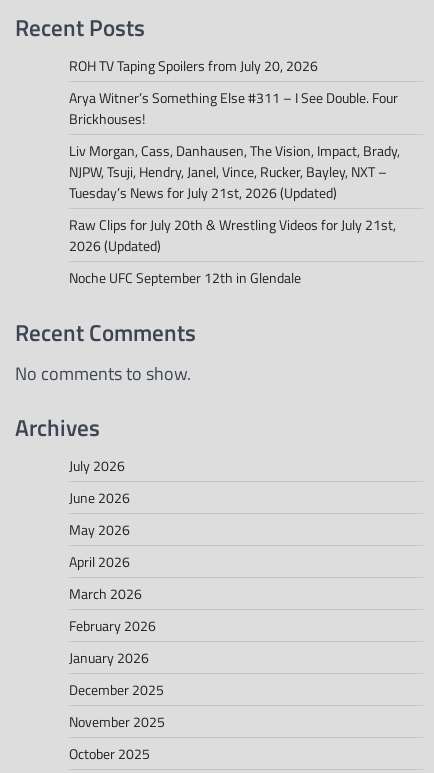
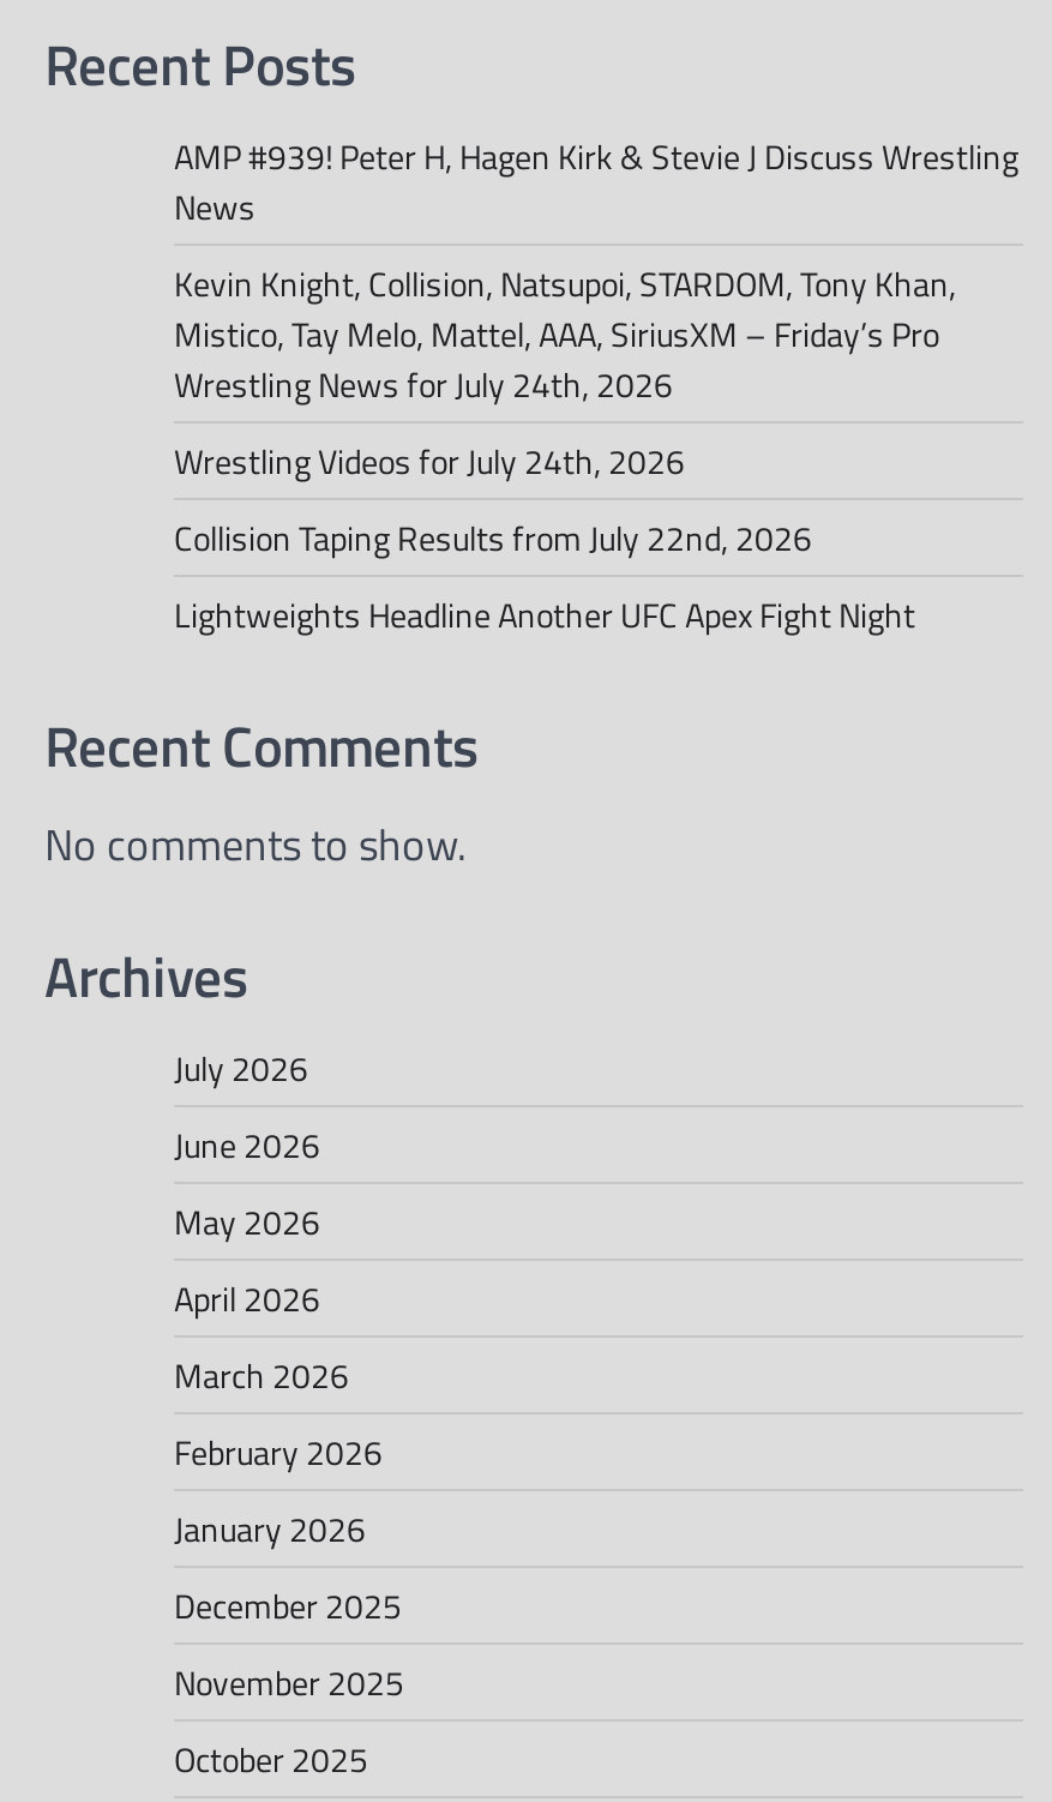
[69,55,318,76] ROH TV Taping Spoilers from July 20, 2026 -> [174,131,1018,232] AMP #939! Peter H, Hagen Kirk & Stevie J Discuss Wrestling | News
[69,87,398,129] Arya Witner’s Something Else #311 – I See Double. Four | Brickhouses! -> [174,259,956,410] Kevin Knight, Collision, Natsupoi, STARDOM, Tony Khan, | Mistico, Tay Melo, Mattel, AAA, SiriusXM – Friday’s Pro | Wrestling News for July 24th, 2026
[69,140,400,203] Liv Morgan, Cass, Danhausen, The Vision, Impact, Brady, | NJPW, Tsuji, Hendry, Janel, Vince, Rucker, Bayley, NXT – | Tuesday’s News for July 21st, 2026 (Updated) -> [174,436,685,487] Wrestling Videos for July 24th, 2026
[69,214,396,256] Raw Clips for July 20th & Wrestling Videos for July 21st, | 2026 (Updated) -> [174,513,812,563] Collision Taping Results from July 22nd, 2026
[69,267,301,288] Noche UFC September 12th in Glendale -> [174,590,915,640] Lightweights Headline Another UFC Apex Fight Night

